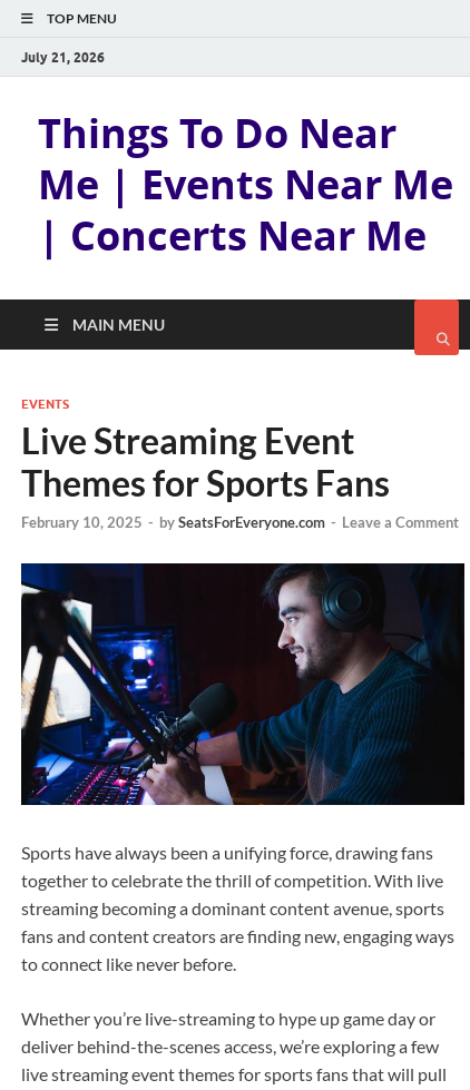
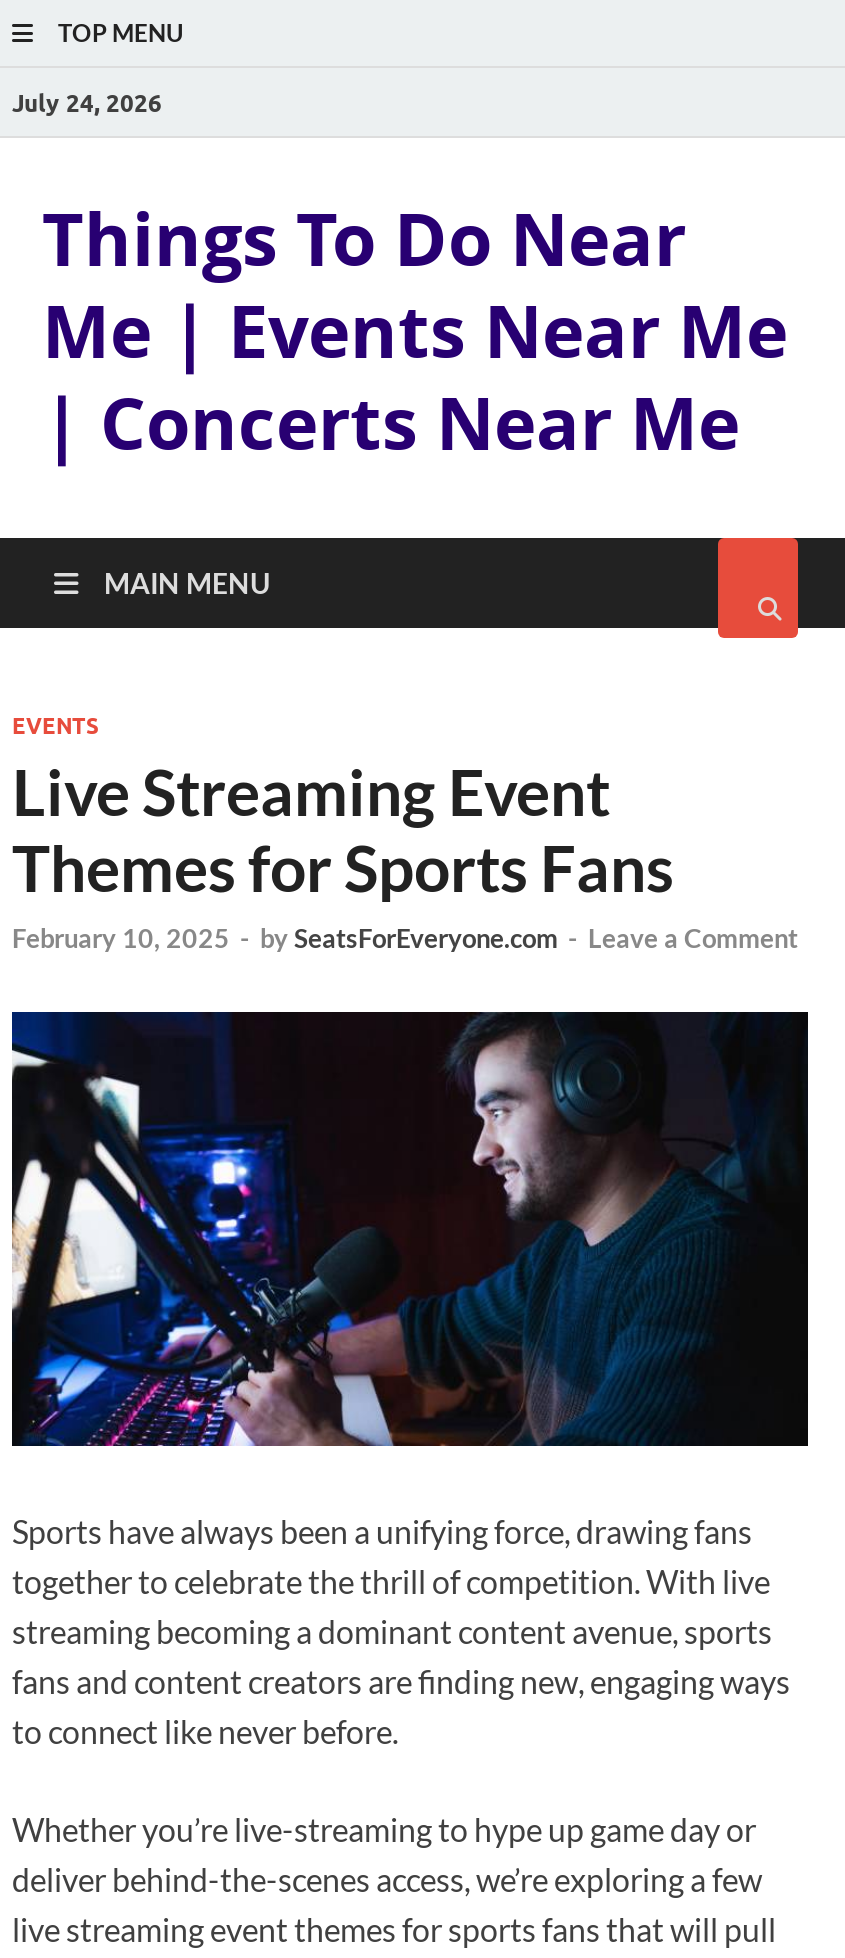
[21,48,105,65] July 21, 2026 -> [12,87,162,117] July 24, 2026

